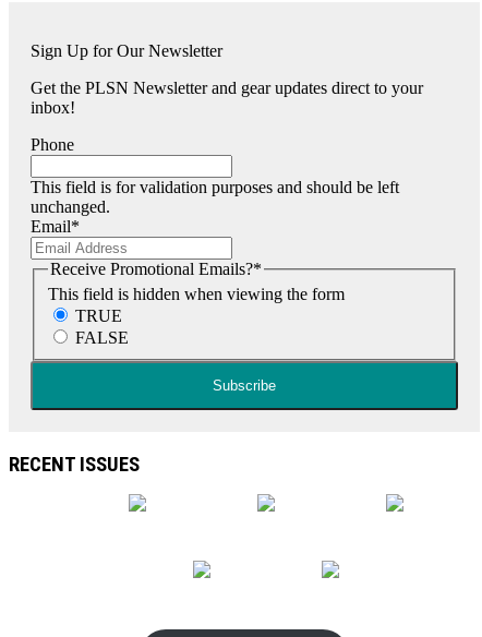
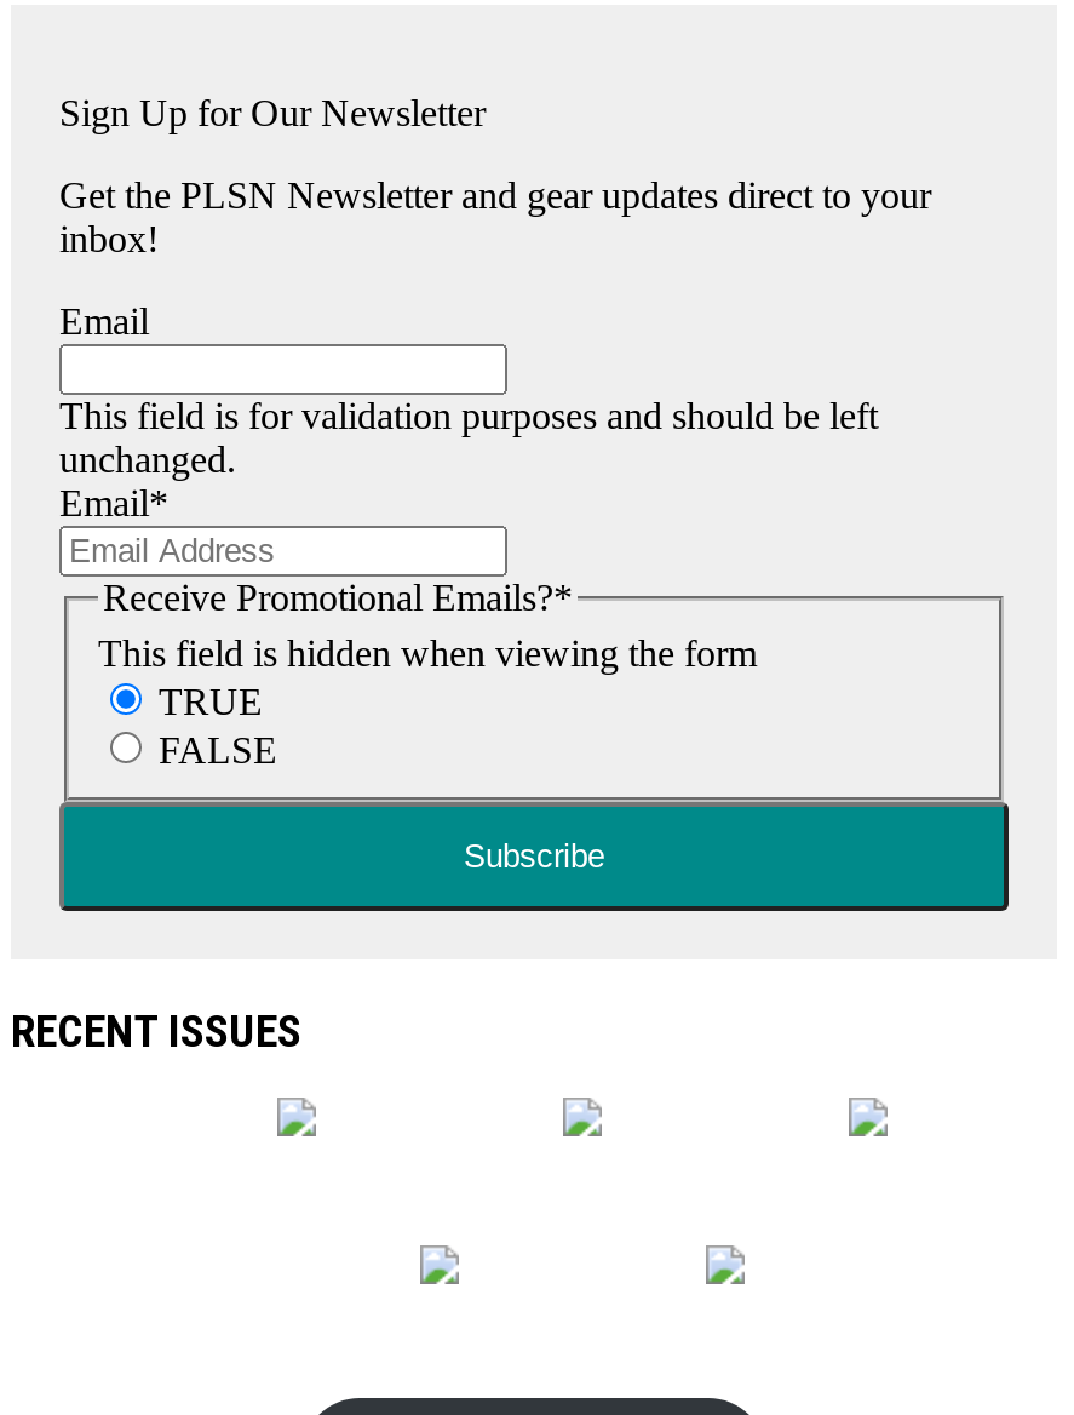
[31,135,74,153] Phone -> [59,299,149,340] Email

